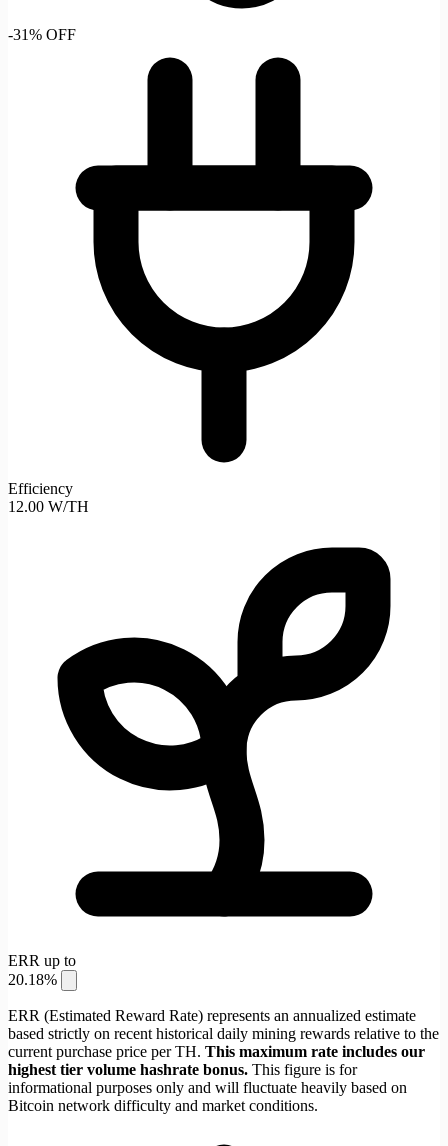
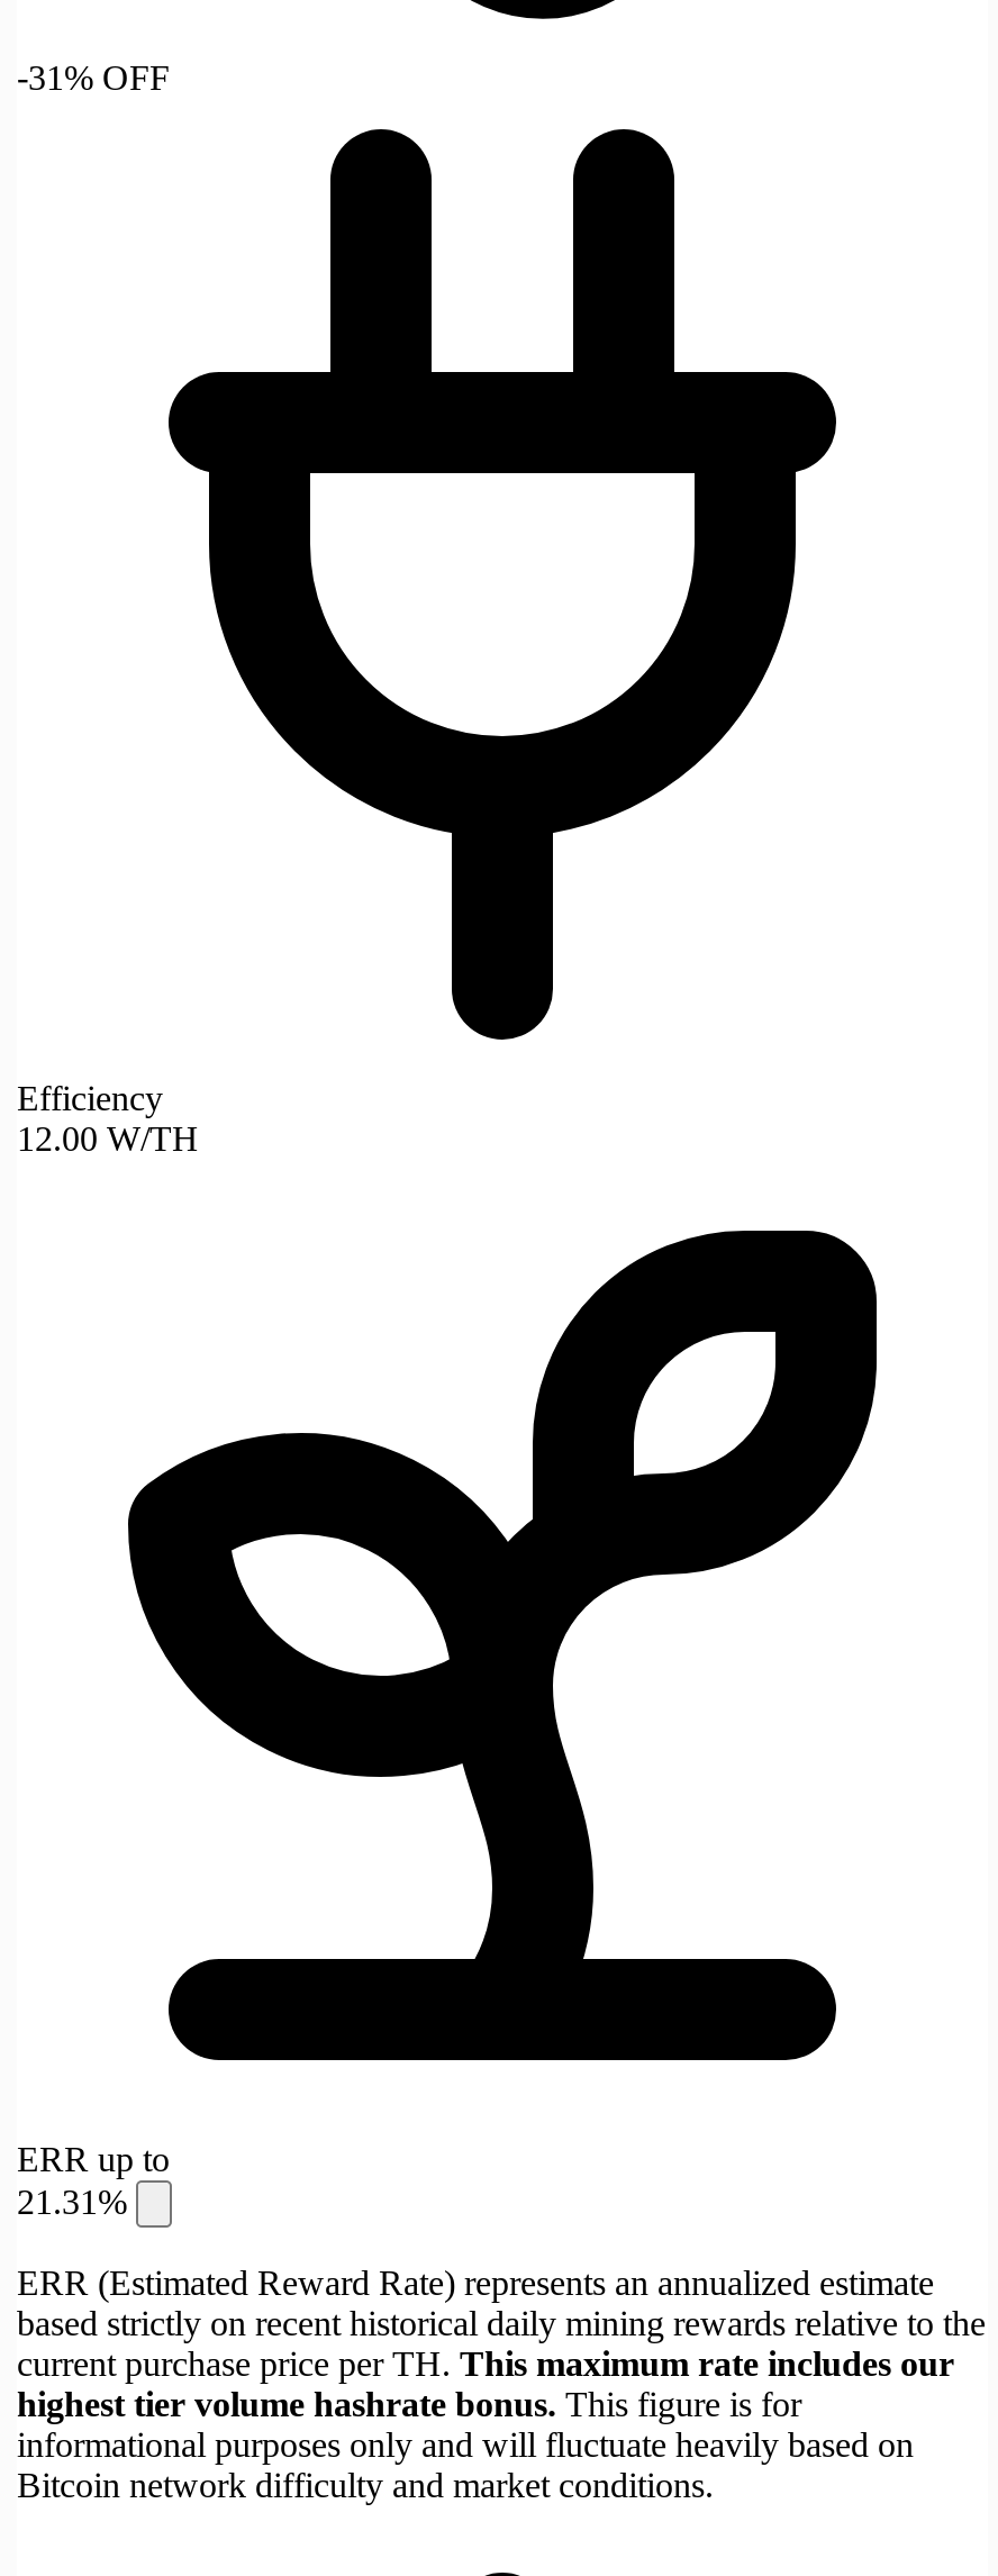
[8,971,61,988] 20.18% -> [17,2183,136,2221] 21.31%

